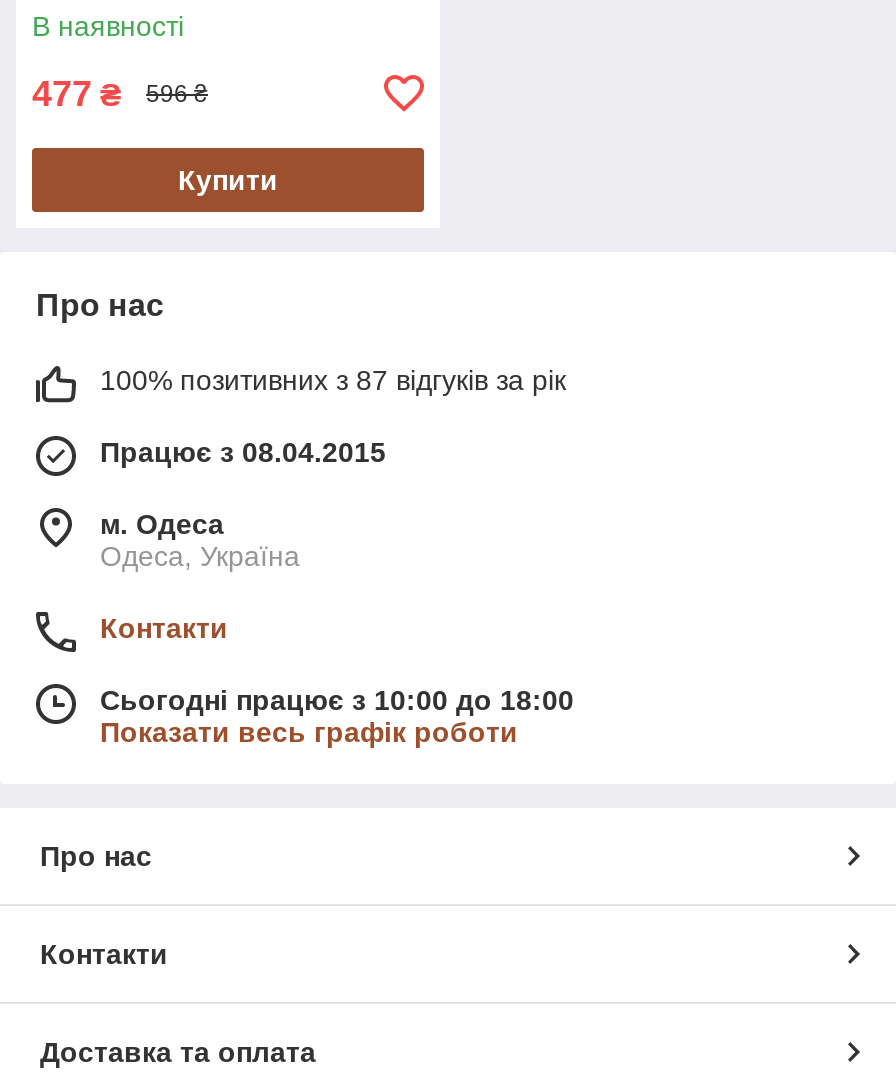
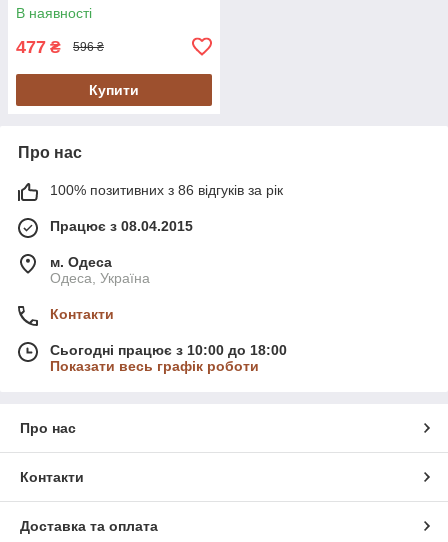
[100,363,566,395] 100% позитивних з 87 відгуків за рік -> [50,182,283,198] 100% позитивних з 86 відгуків за рік

